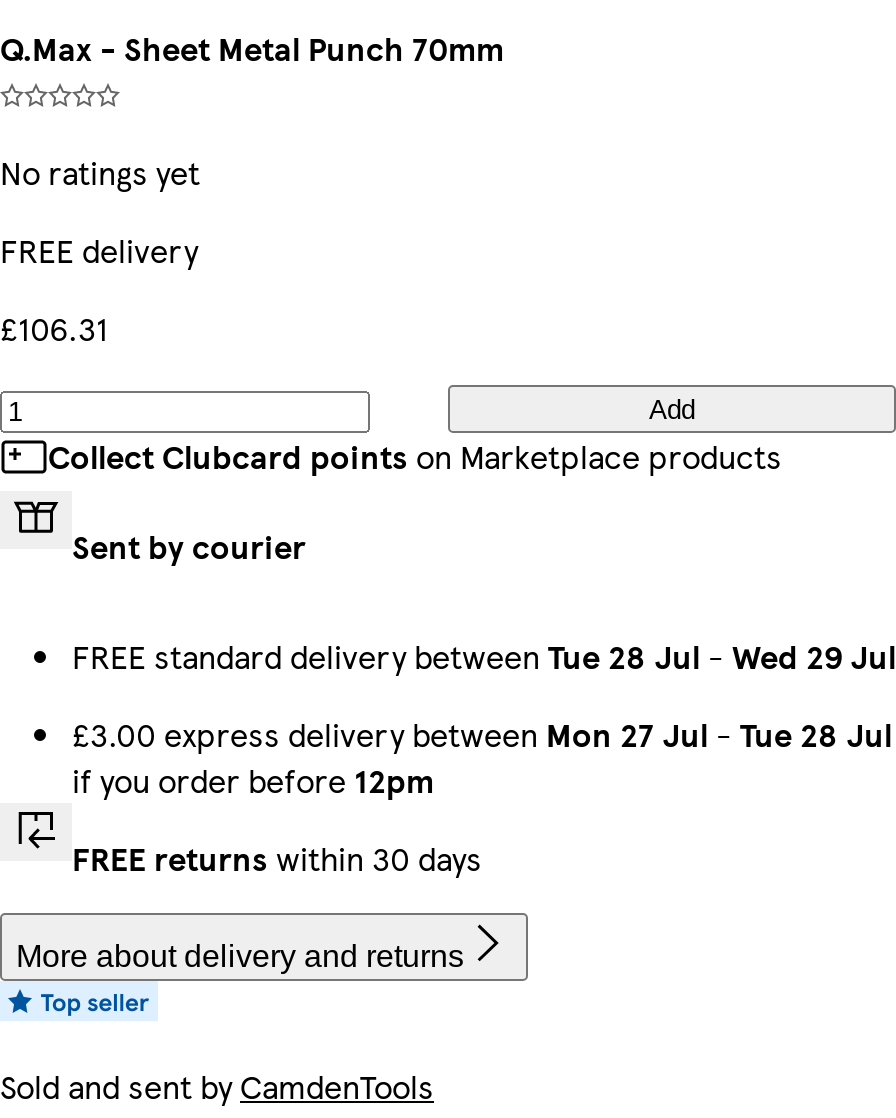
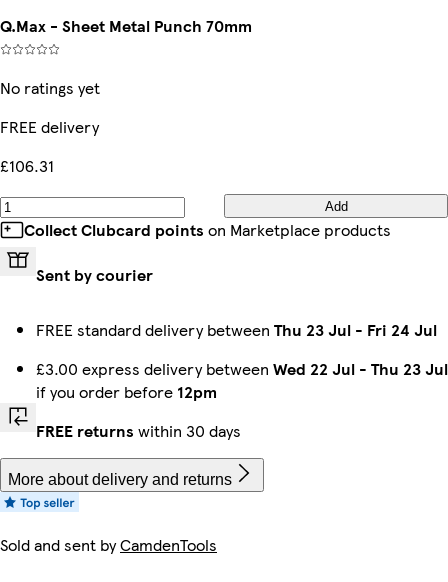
[72,633,896,679] FREE standard delivery between Tue 28 Jul - Wed 29 Jul -> [36,318,437,341] FREE standard delivery between Thu 23 Jul - Fri 24 Jul
[72,711,892,757] £3.00 express delivery between Mon 27 Jul - Tue 28 Jul -> [36,357,448,380] £3.00 express delivery between Wed 22 Jul - Thu 23 Jul

